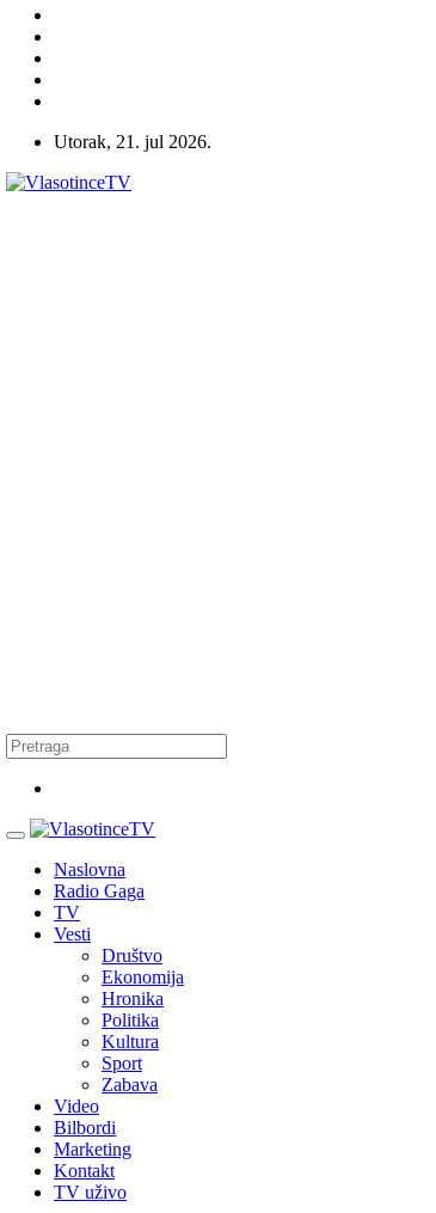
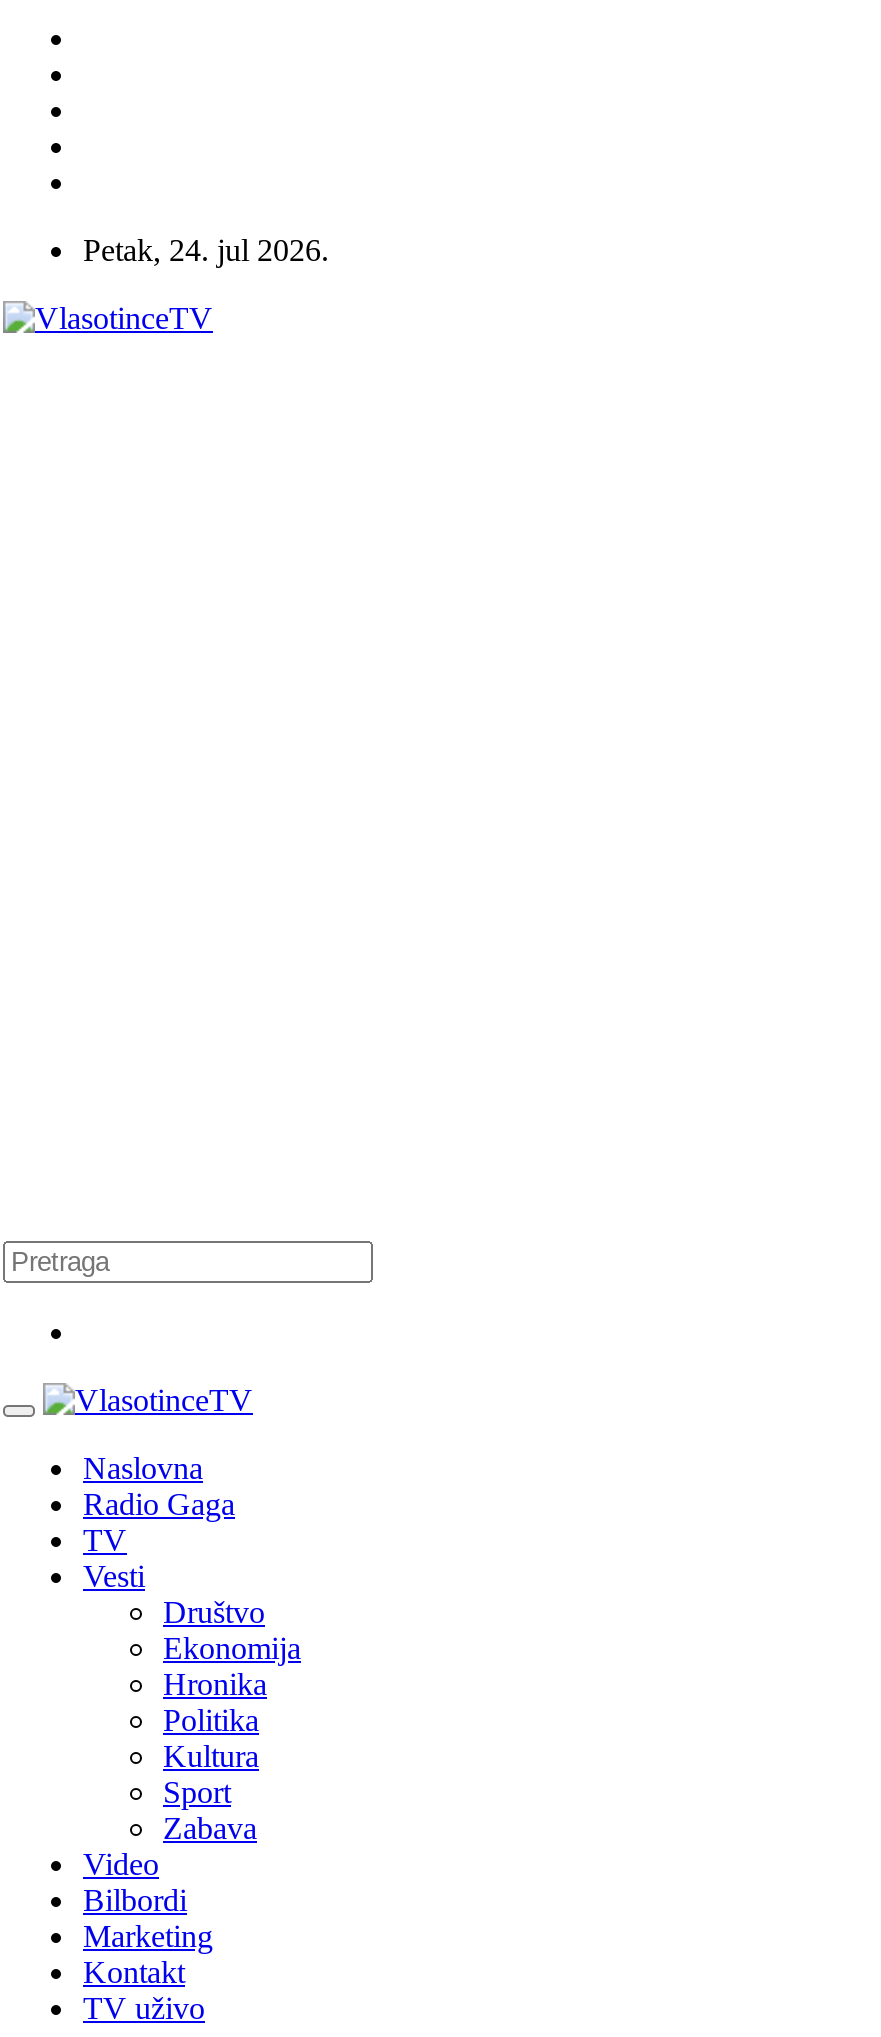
[54,131,211,152] Utorak, 21. jul 2026. -> [83,233,329,267] Petak, 24. jul 2026.

